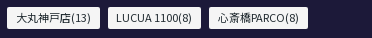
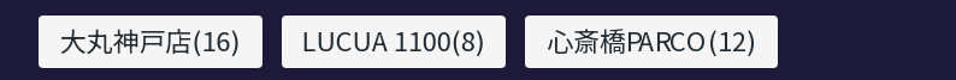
[16,9,91,25] 大丸神戸店(13) -> [60,20,240,59] 大丸神戸店(16)
[218,9,299,25] 心斎橋PARCO(8) -> [547,20,756,59] 心斎橋PARCO(12)

